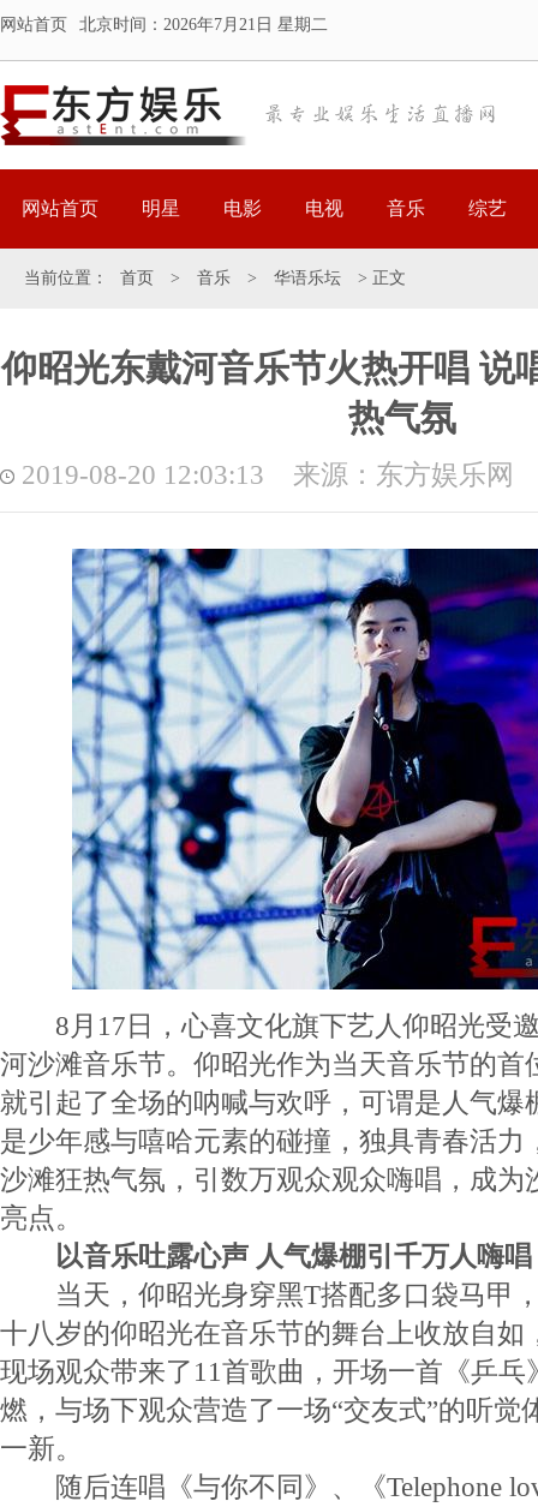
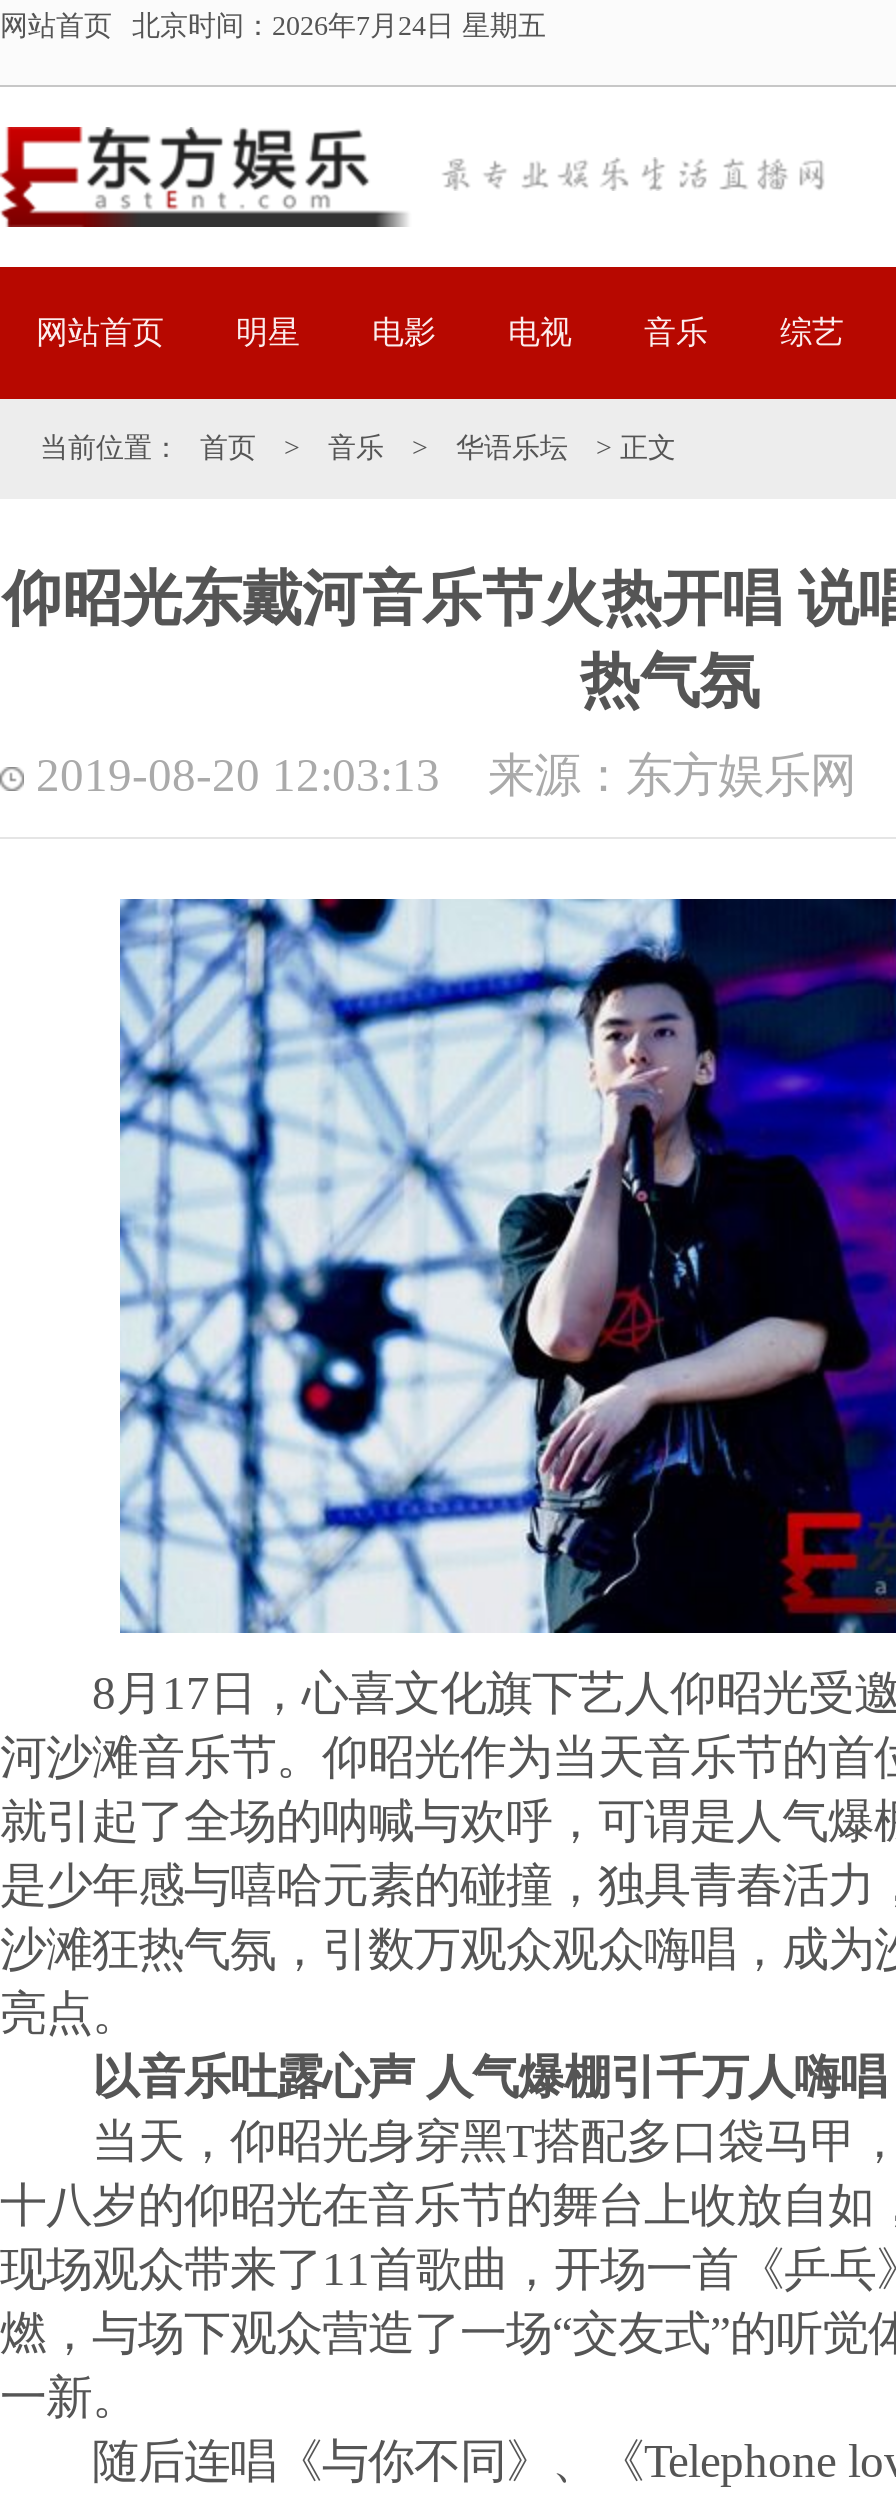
[79,16,328,34] 北京时间：2026年7月21日 星期二 -> [132,11,546,41] 北京时间：2026年7月24日 星期五

